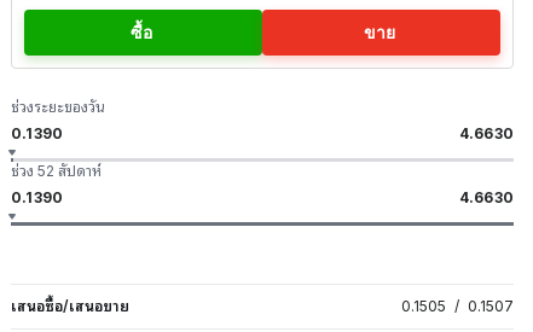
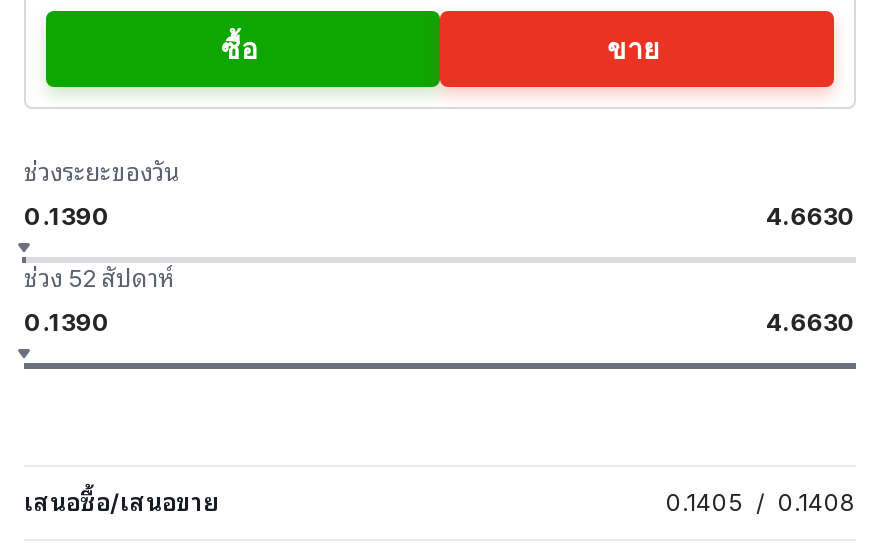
[401,297,514,315] 0.1505 / 0.1507 -> [666,487,856,517] 0.1405 / 0.1408

